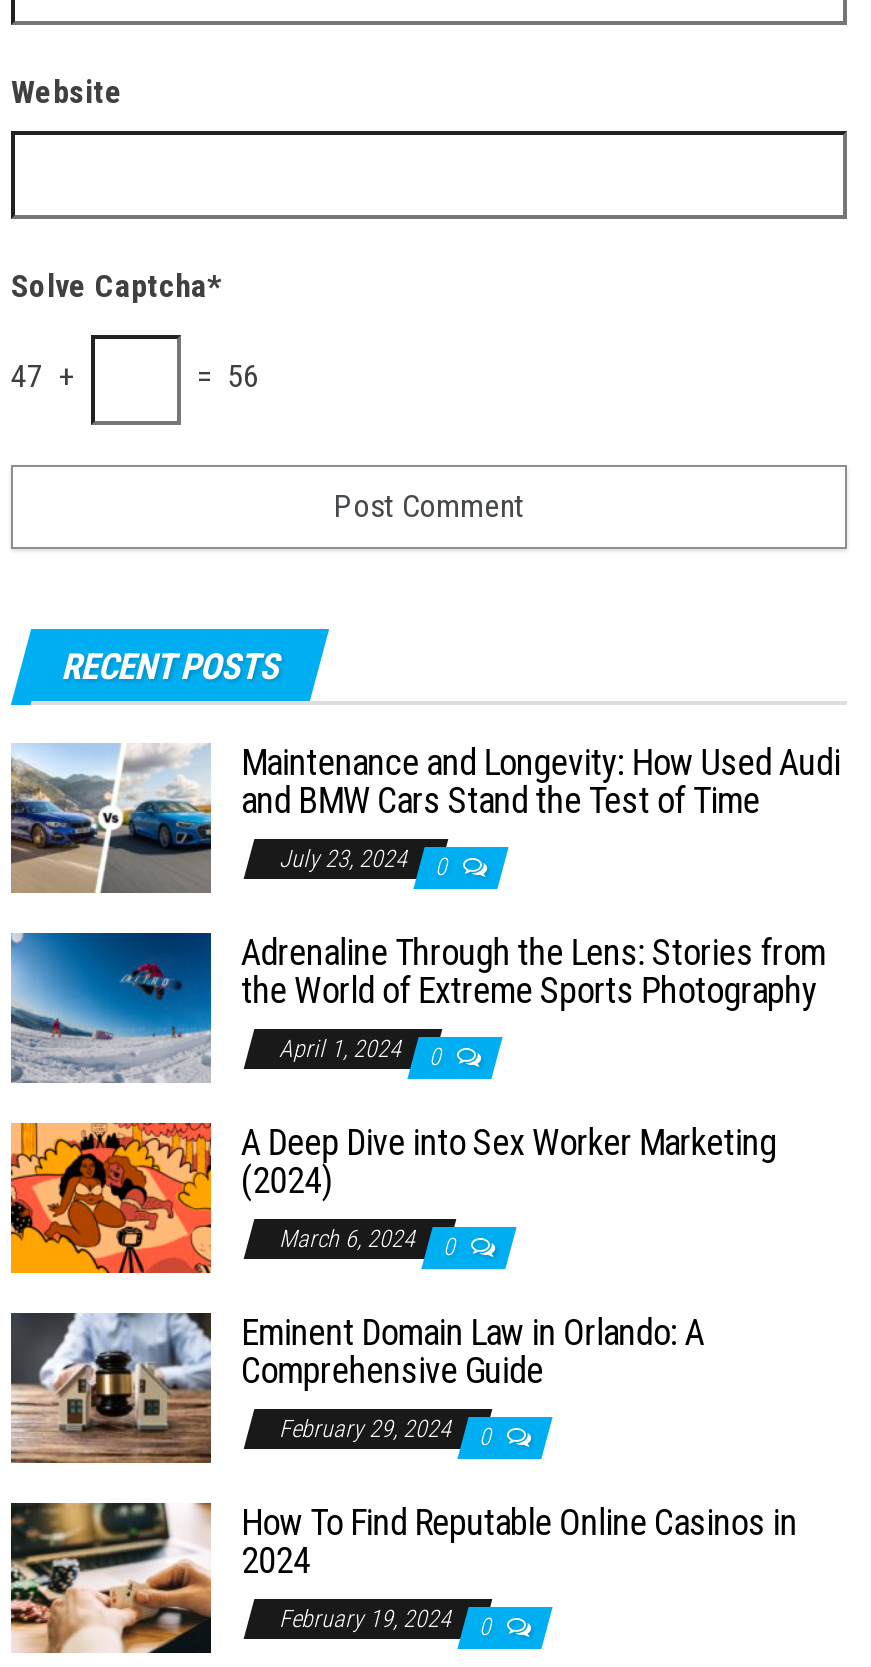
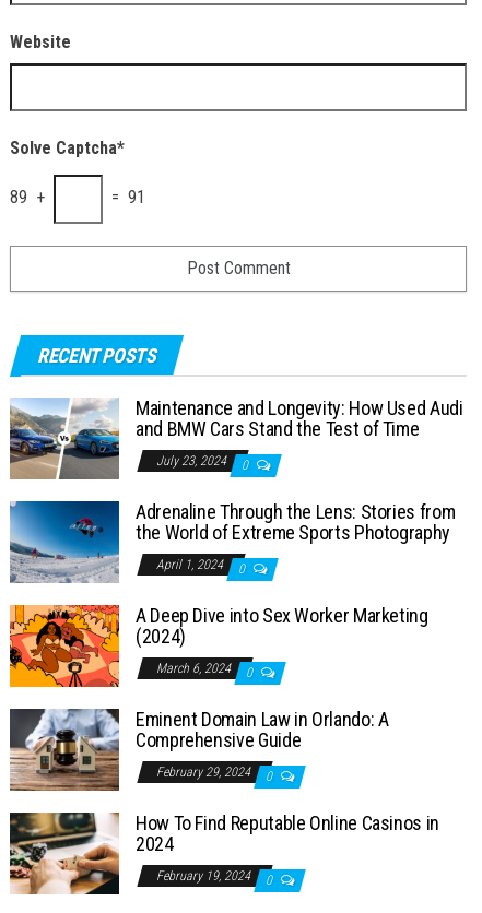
[11,357,91,395] 47 + -> [10,187,54,208] 89 +
[181,357,259,395] = 56 -> [103,187,145,208] = 91

